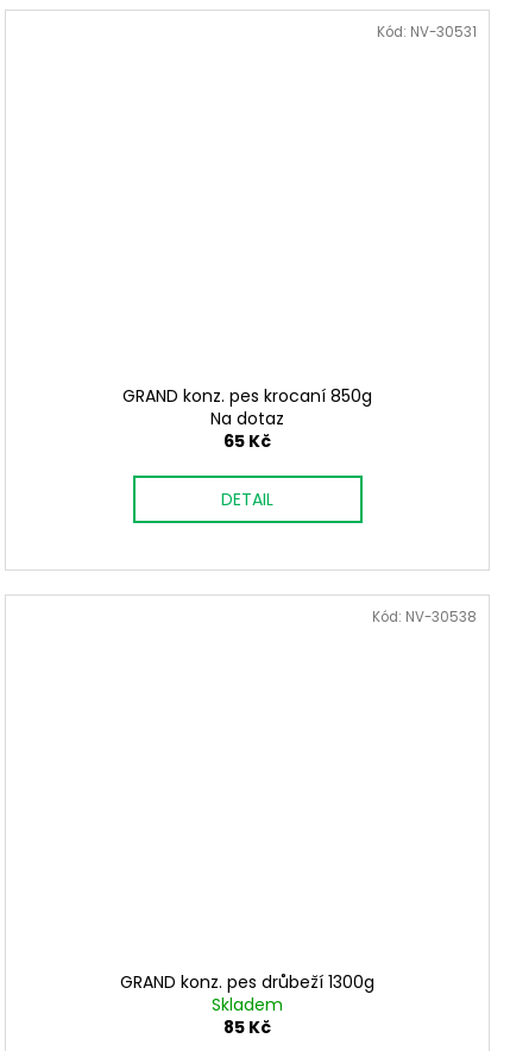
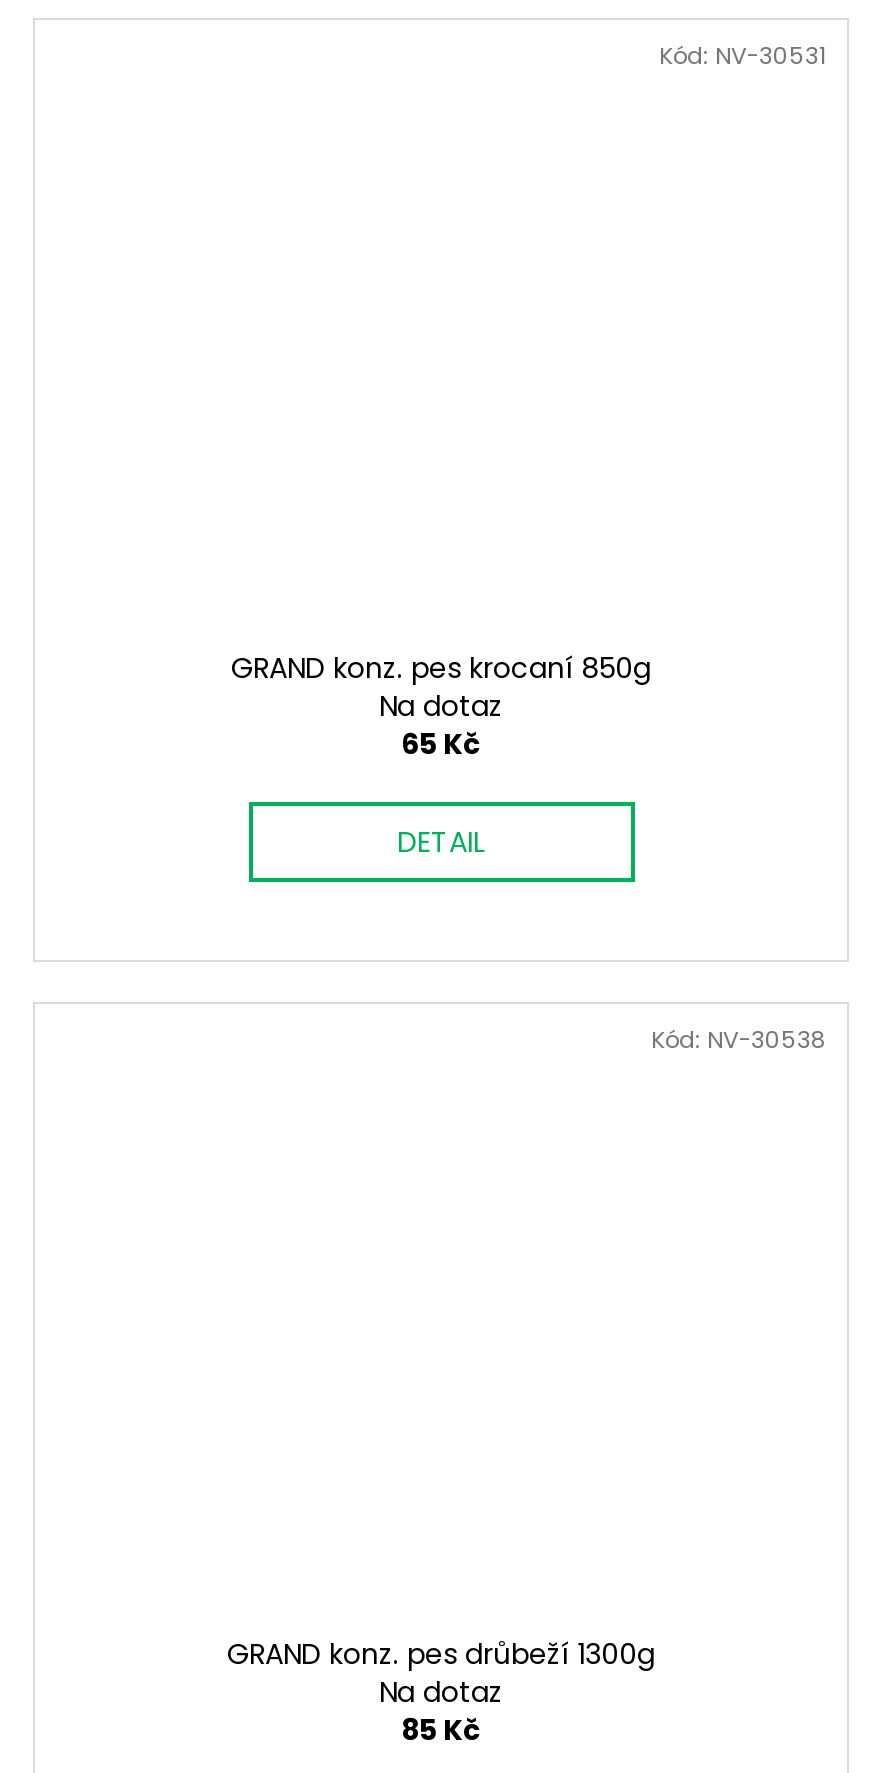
[212,992,283,1016] Skladem -> [379,1671,503,1711] Na dotaz

